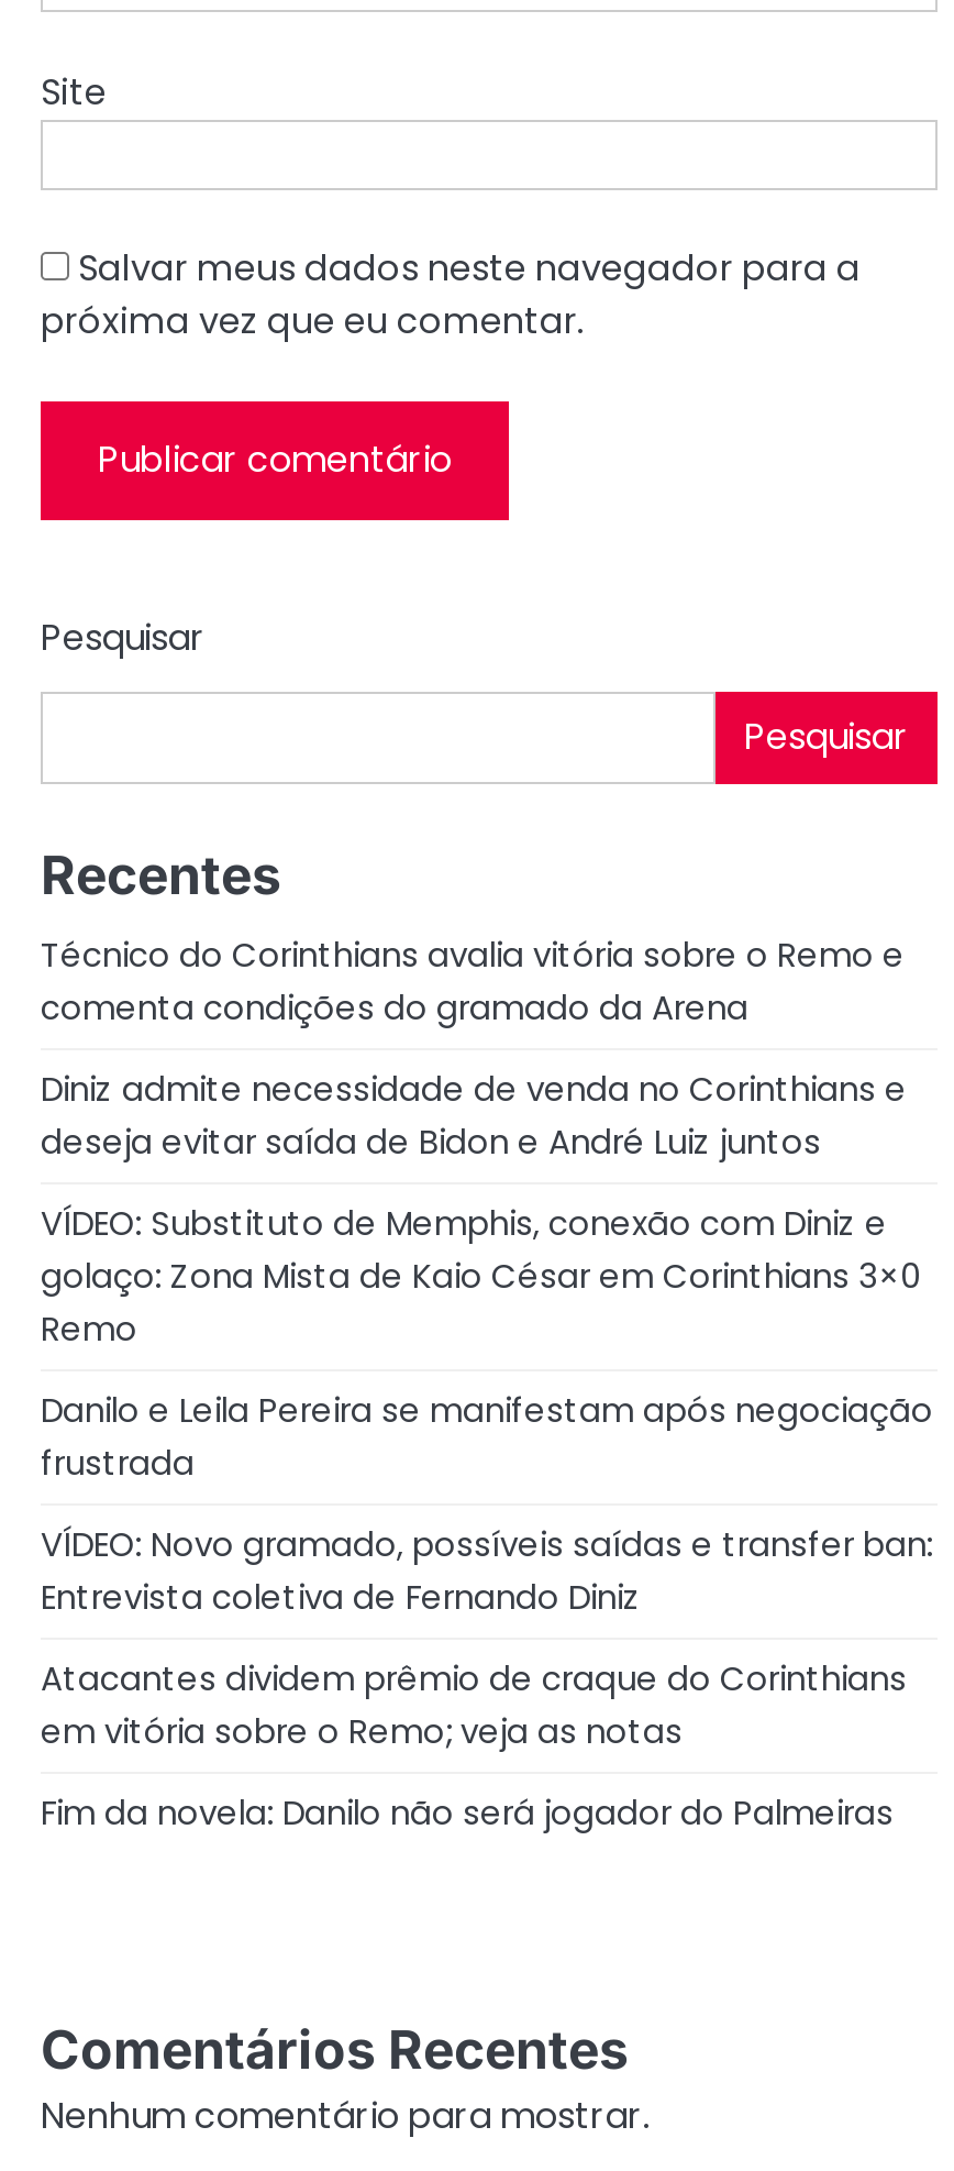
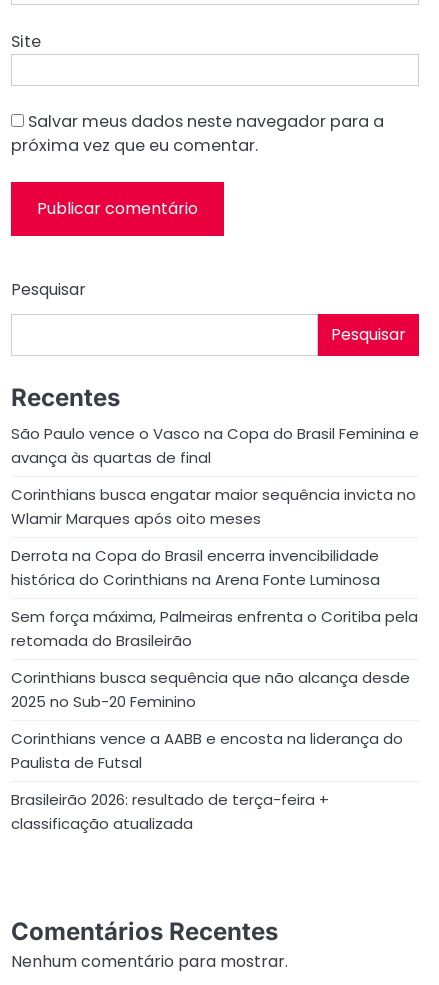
[41,931,905,1030] Técnico do Corinthians avalia vitória sobre o Remo e | comenta condições do gramado da Arena -> [11,423,419,468] São Paulo vence o Vasco na Copa do Brasil Feminina e | avança às quartas de final
[41,1065,907,1164] Diniz admite necessidade de venda no Corinthians e | deseja evitar saída de Bidon e André Luiz juntos -> [11,484,416,529] Corinthians busca engatar maior sequência invicta no | Wlamir Marques após oito meses
[41,1200,920,1351] VÍDEO: Substituto de Memphis, conexão com Diniz e | golaço: Zona Mista de Kaio César em Corinthians 3×0 | Remo -> [11,545,380,590] Derrota na Copa do Brasil encerra invencibilidade | histórica do Corinthians na Arena Fonte Luminosa
[41,1387,933,1486] Danilo e Leila Pereira se manifestam após negociação | frustrada -> [11,606,418,651] Sem força máxima, Palmeiras enfrenta o Coritiba pela | retomada do Brasileirão
[41,1521,933,1620] VÍDEO: Novo gramado, possíveis saídas e transfer ban: | Entrevista coletiva de Fernando Diniz -> [11,667,410,712] Corinthians busca sequência que não alcança desde | 2025 no Sub-20 Feminino
[41,1655,907,1754] Atacantes dividem prêmio de craque do Corinthians | em vitória sobre o Remo; veja as notas -> [11,728,403,773] Corinthians vence a AABB e encosta na liderança do | Paulista de Futsal
[41,1789,894,1835] Fim da novela: Danilo não será jogador do Palmeiras -> [11,789,329,834] Brasileirão 2026: resultado de terça-feira + | classificação atualizada

